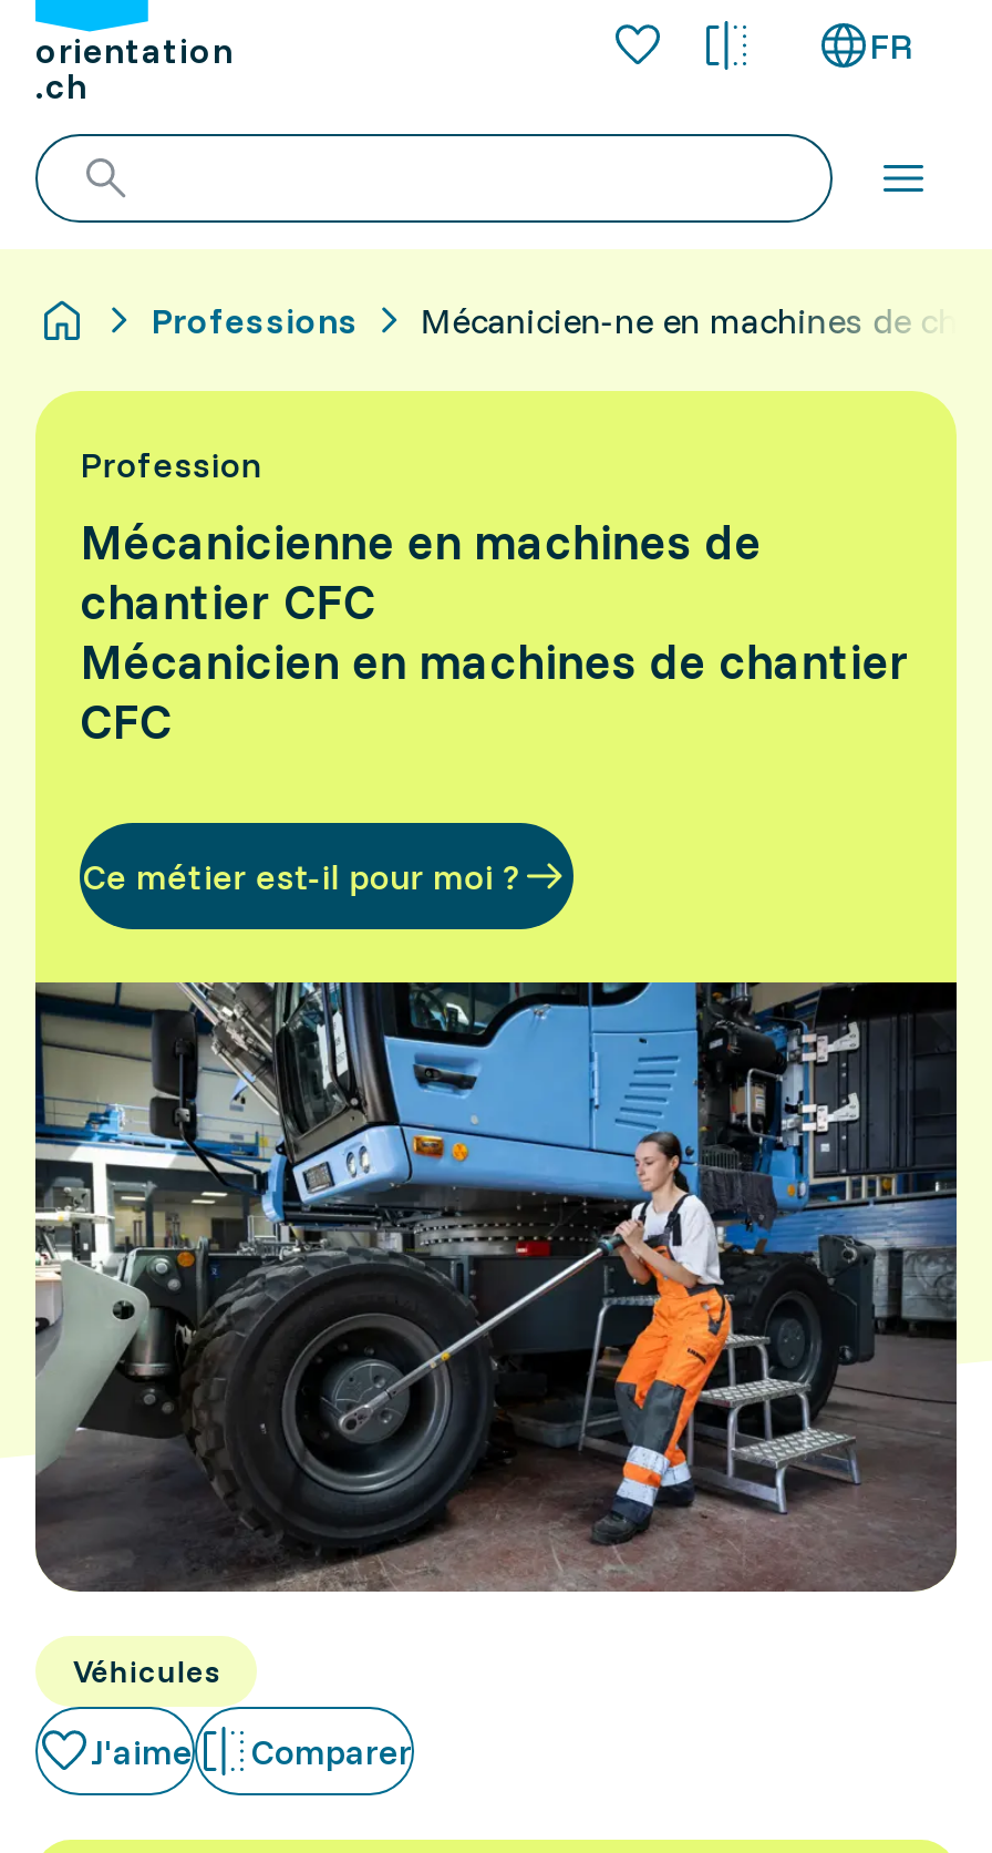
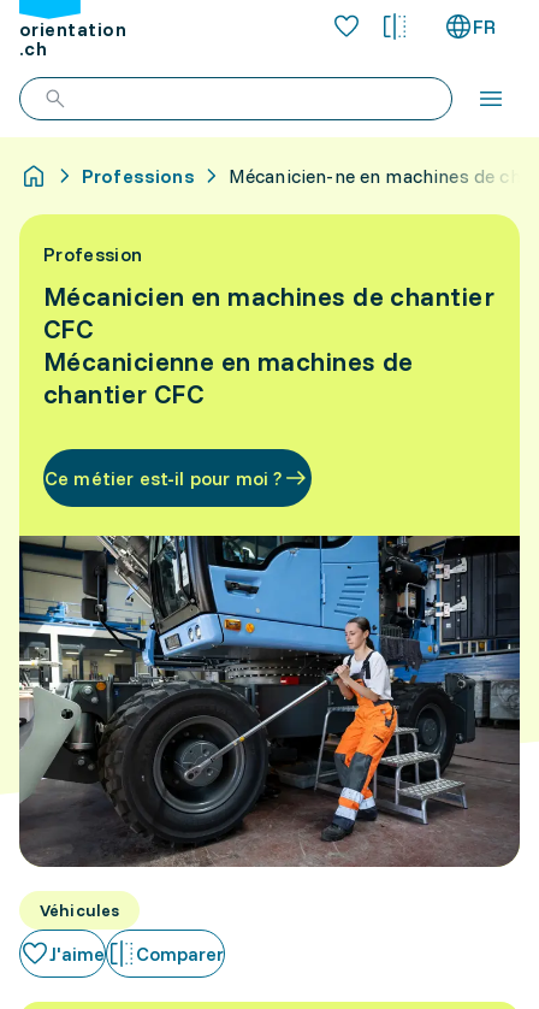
moved [80,511,761,632] -> [43,344,414,411]: Mécanicienne en machines de | chantier CFC
moved [80,630,910,752] -> [43,279,494,346]: Mécanicien en machines de chantier | CFC

